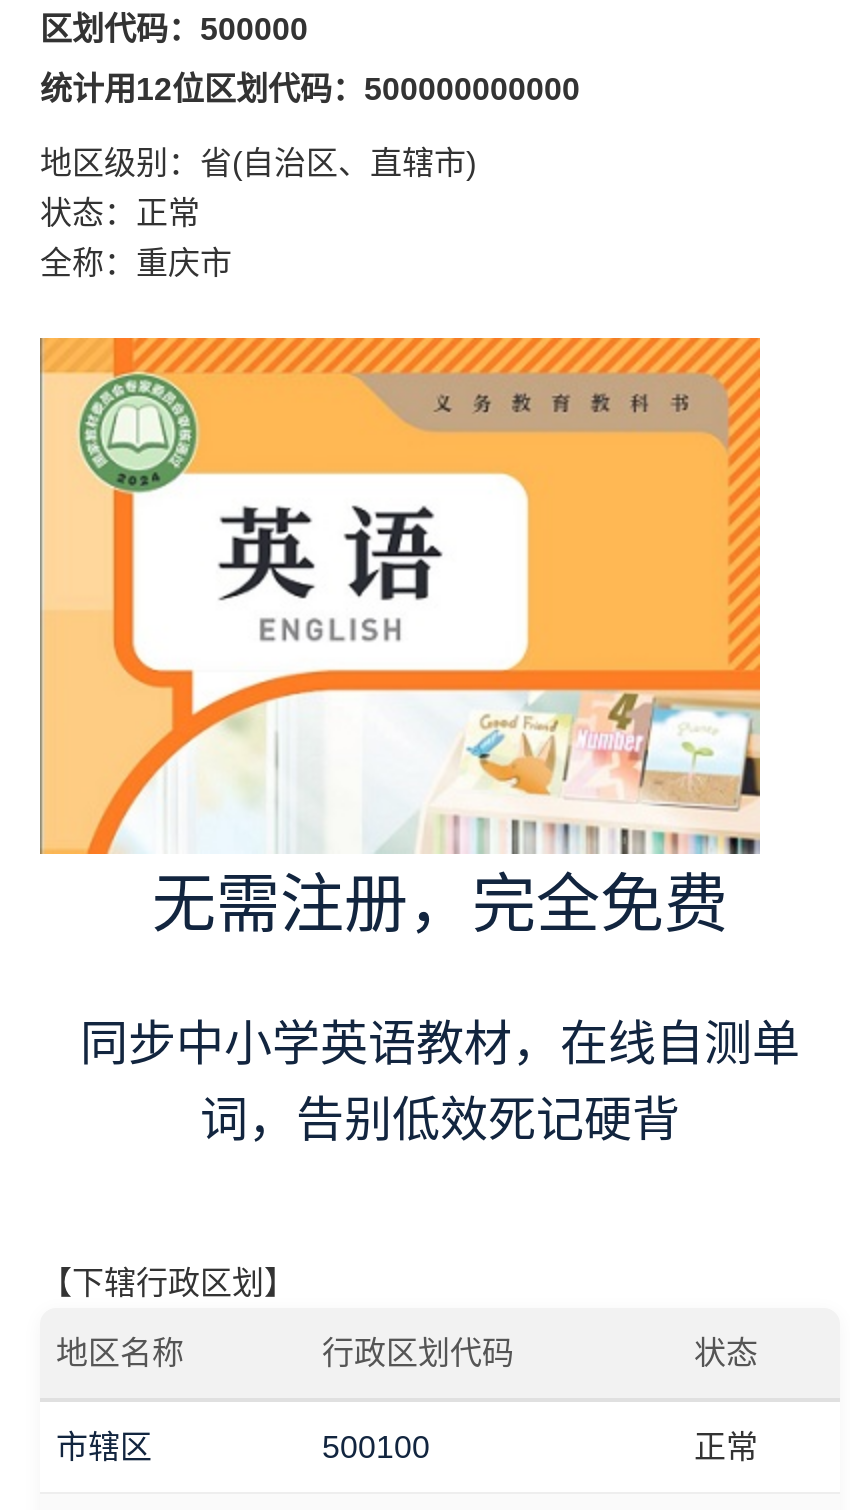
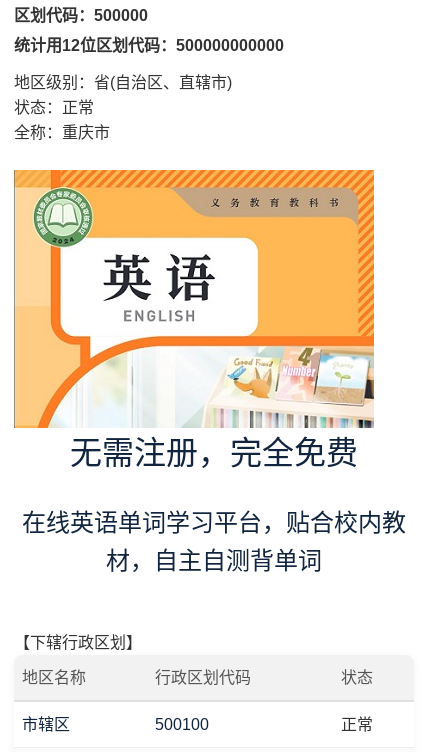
[80,1017,800,1147] 同步中小学英语教材，在线自测单 | 词，告别低效死记硬背 -> [22,509,406,574] 在线英语单词学习平台，贴合校内教 | 材，自主自测背单词

